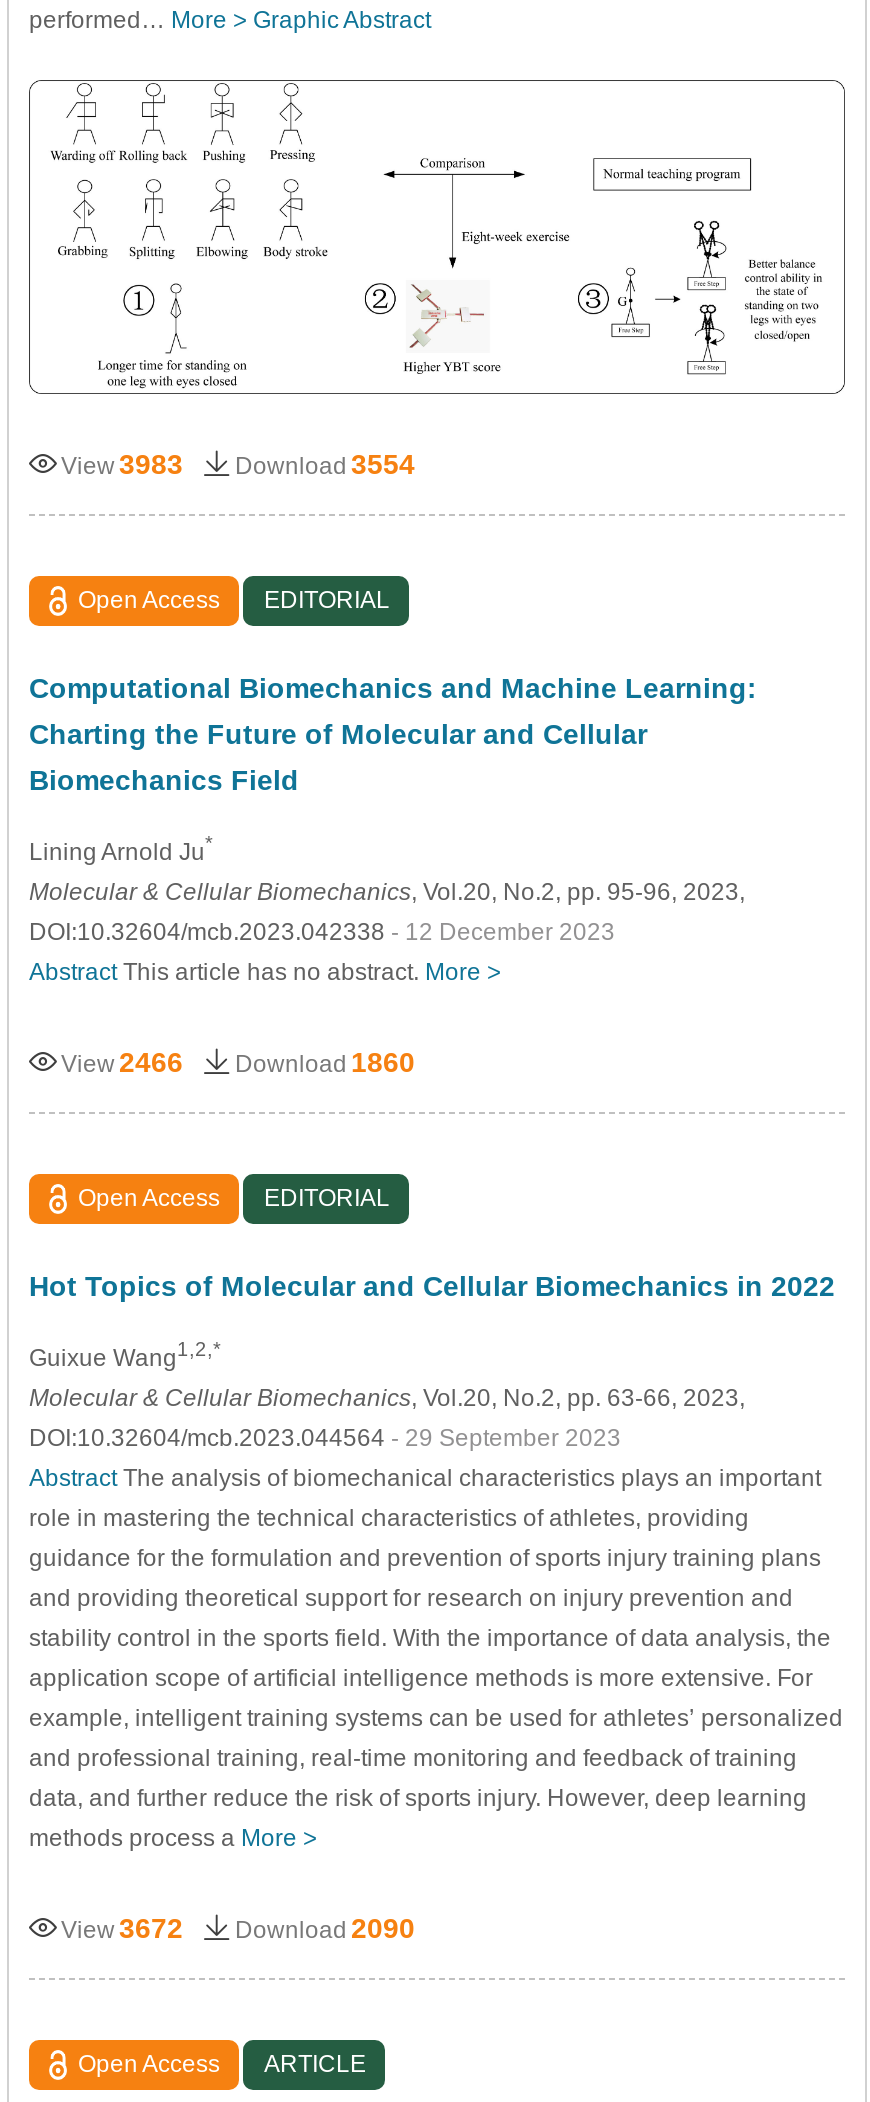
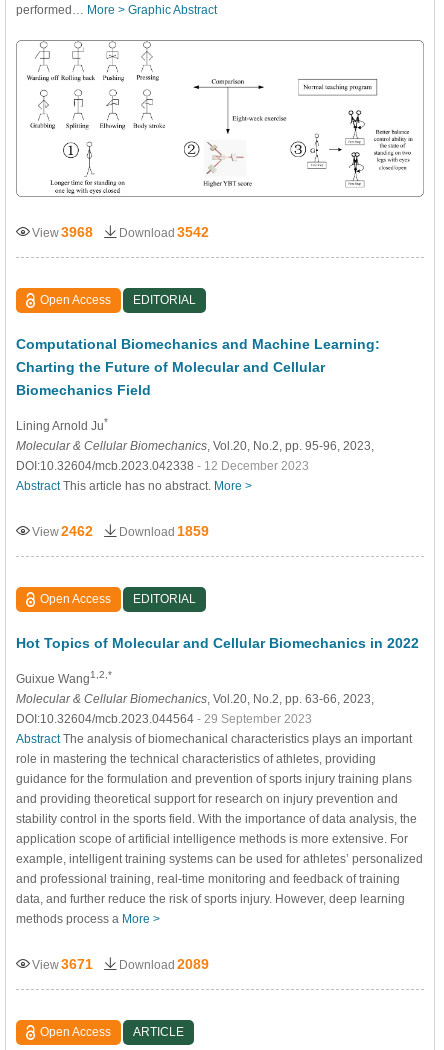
[61,448,183,480] View 3983 -> [32,224,93,240] View 3968
[235,448,415,480] Download 3554 -> [119,224,209,240] Download 3542
[61,1046,183,1078] View 2466 -> [32,523,93,539] View 2462
[235,1046,415,1078] Download 1860 -> [119,523,209,539] Download 1859
[61,1912,183,1944] View 3672 -> [32,956,93,972] View 3671
[235,1912,415,1944] Download 2090 -> [119,956,209,972] Download 2089

